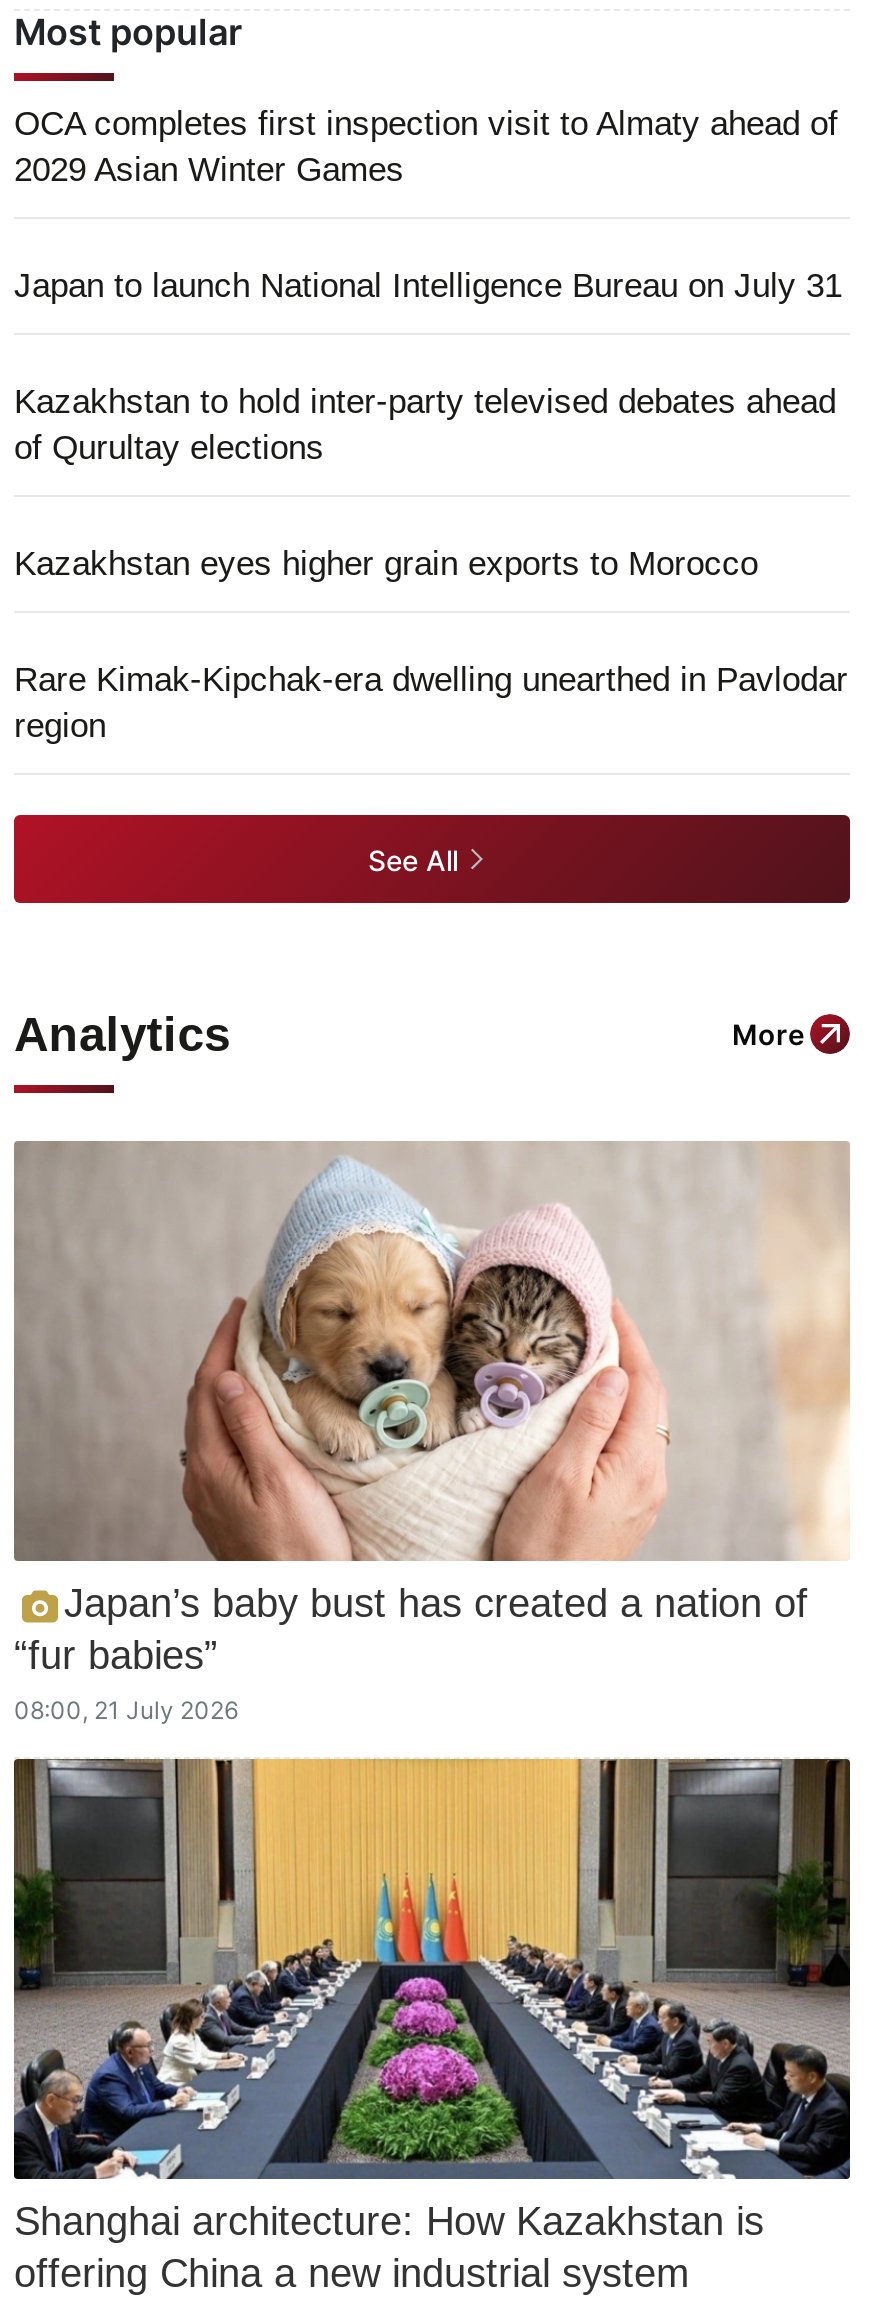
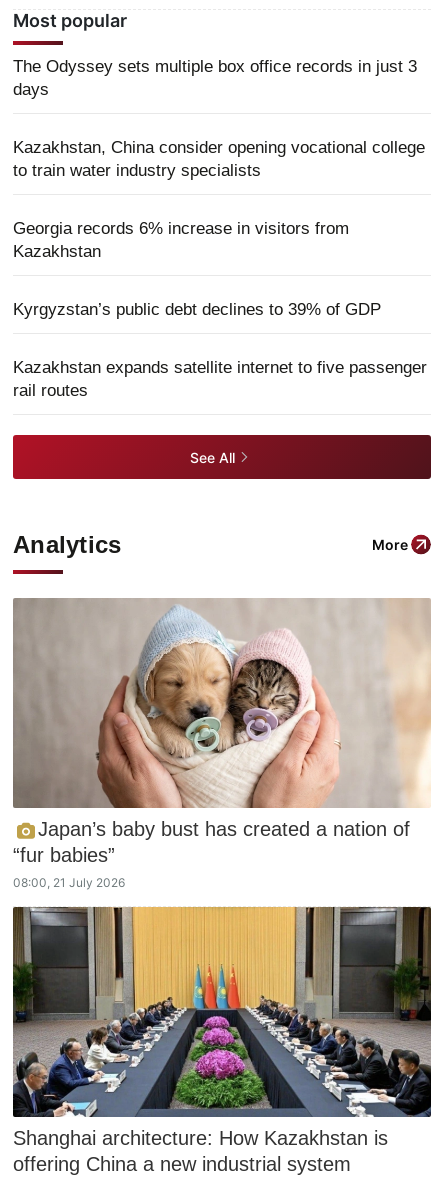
[14,105,838,189] OCA completes first inspection visit to Almaty ahead of | 2029 Asian Winter Games -> [13,57,417,99] The Odyssey sets multiple box office records in just 3 | days
[14,267,842,305] Japan to launch National Intelligence Bureau on July 31 -> [13,138,425,180] Kazakhstan, China consider opening vocational college | to train water industry specialists
[14,383,836,467] Kazakhstan to hold inter‑party televised debates ahead | of Qurultay elections -> [13,219,349,261] Georgia records 6% increase in visitors from | Kazakhstan
[14,545,758,583] Kazakhstan eyes higher grain exports to Morocco -> [13,300,381,319] Kyrgyzstan’s public debt declines to 39% of GDP
[14,661,848,745] Rare Kimak-Kipchak-era dwelling unearthed in Pavlodar | region -> [13,358,427,400] Kazakhstan expands satellite internet to five passenger | rail routes

